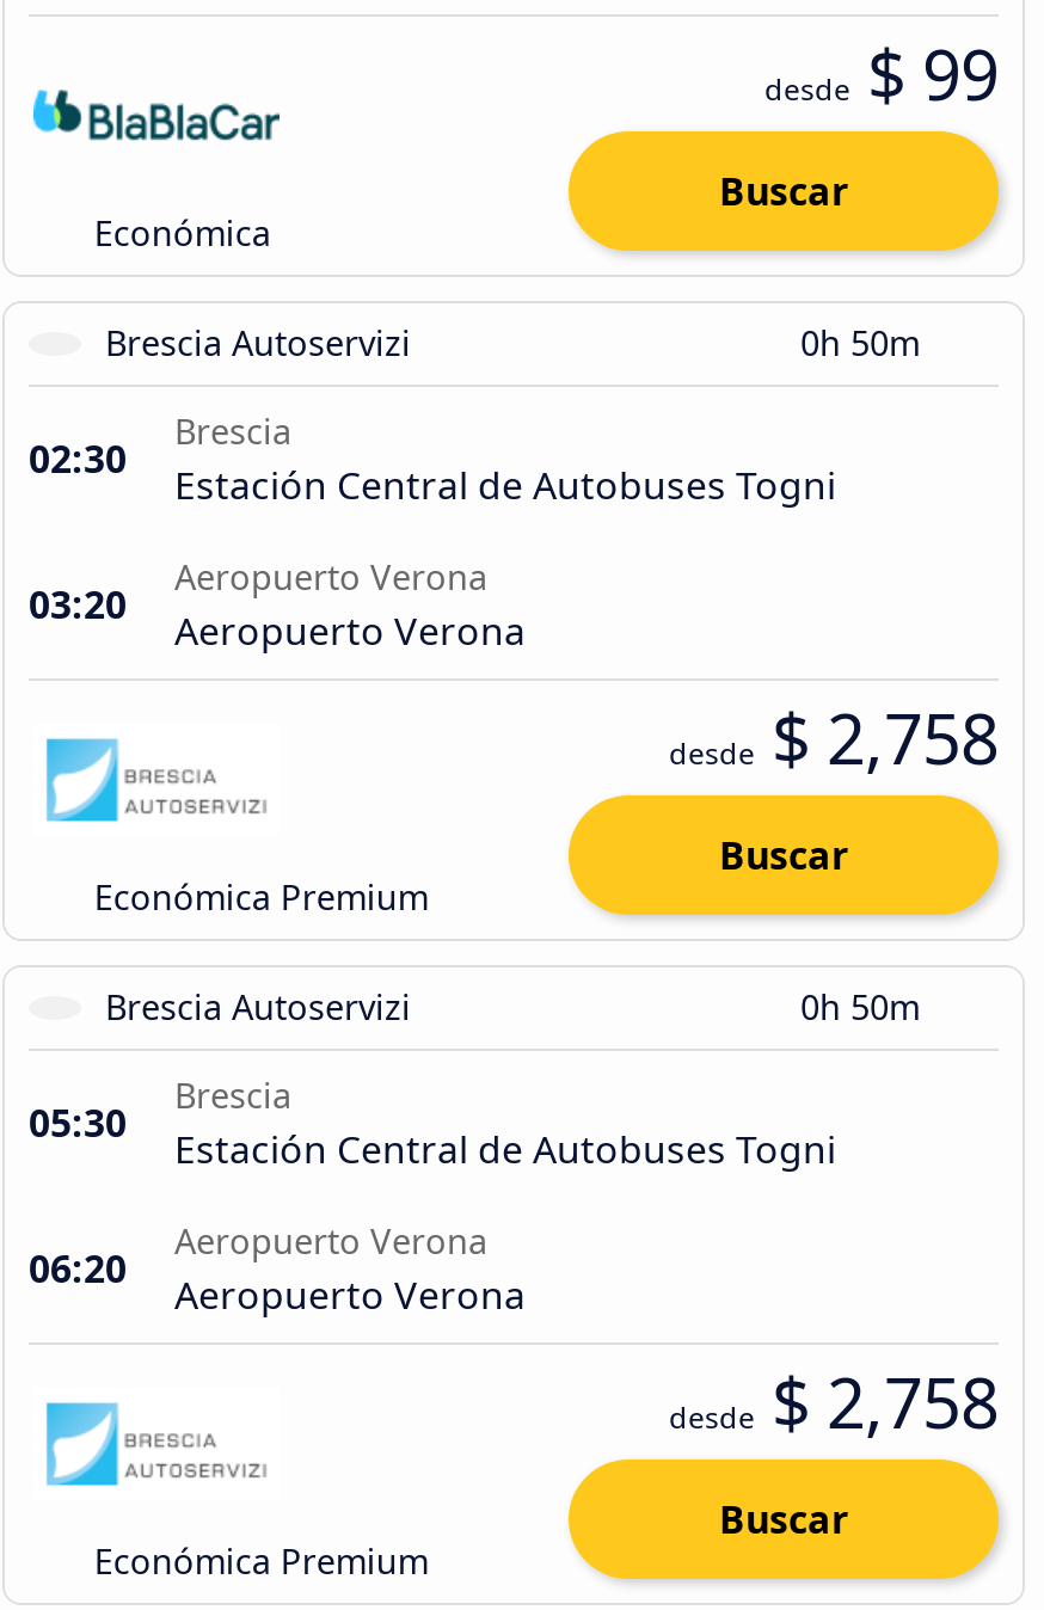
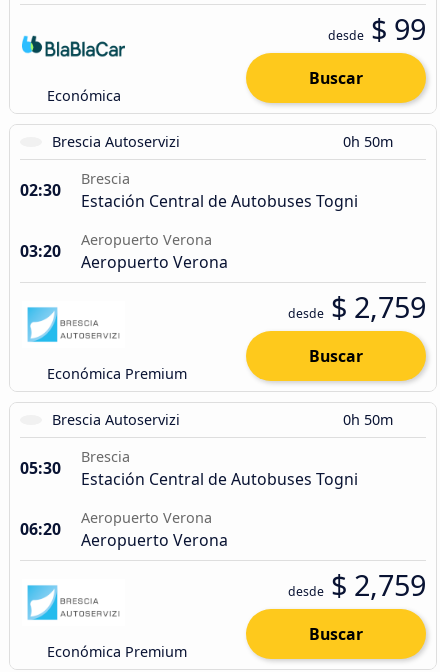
[669,690,999,784] desde $ 2,758 -> [288,287,426,326] desde $ 2,759
[669,1354,999,1448] desde $ 2,758 -> [288,565,426,604] desde $ 2,759

